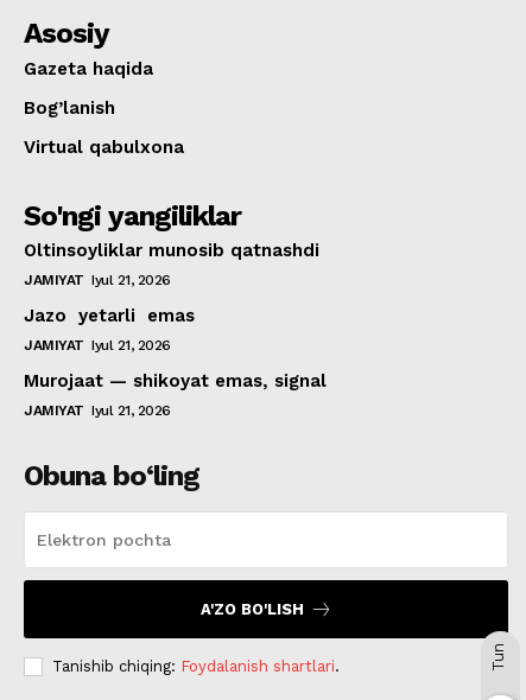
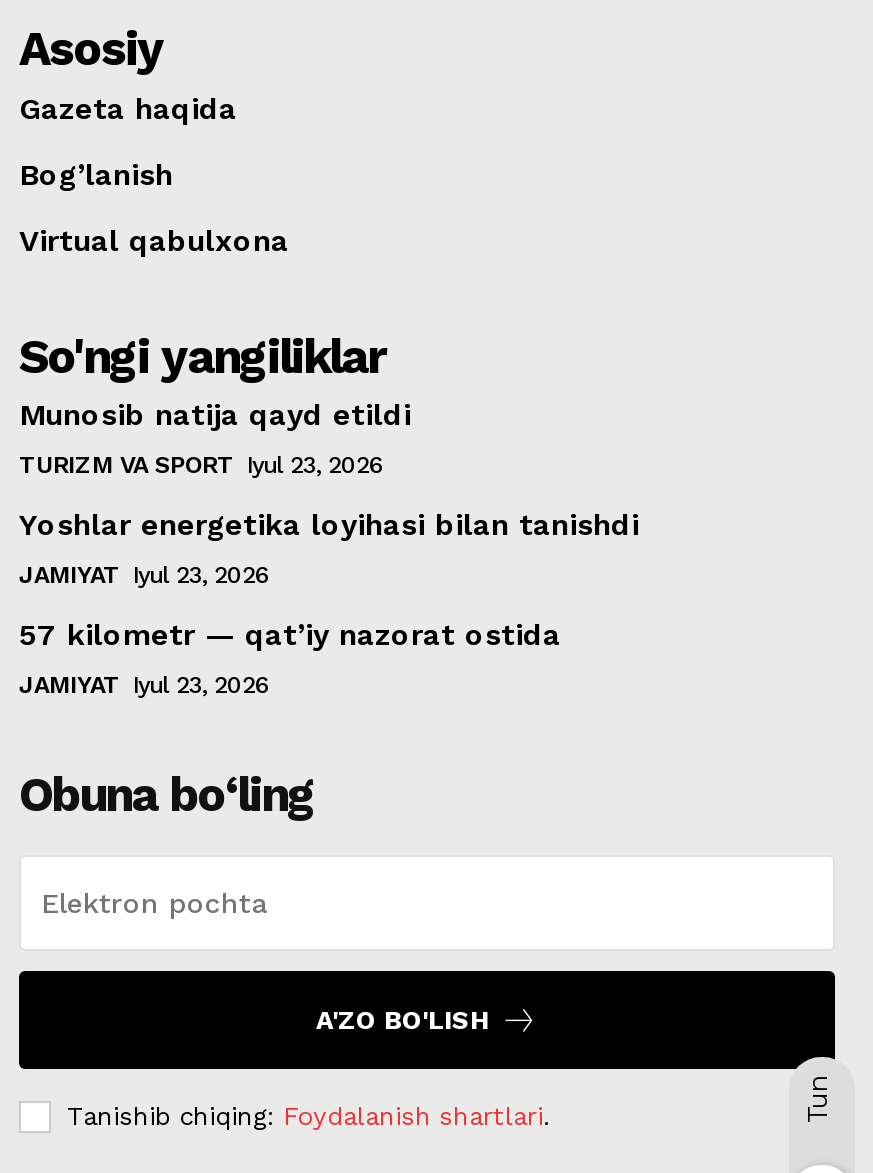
[24,240,319,261] Oltinsoyliklar munosib qatnashdi -> [19,397,411,433] Munosib natija qayd etildi
[24,272,170,288] JAMIYAT Iyul 21, 2026 -> [19,451,384,479] TURIZM VA SPORT Iyul 23, 2026
[24,305,195,326] Jazo yetarli emas -> [19,507,639,543] Yoshlar energetika loyihasi bilan tanishdi
[24,337,170,354] JAMIYAT Iyul 21, 2026 -> [19,561,270,589] JAMIYAT Iyul 23, 2026
[24,370,327,392] Murojaat — shikoyat emas, signal -> [19,617,561,653] 57 kilometr — qat’iy nazorat ostida
[24,402,170,419] JAMIYAT Iyul 21, 2026 -> [19,671,270,699] JAMIYAT Iyul 23, 2026

